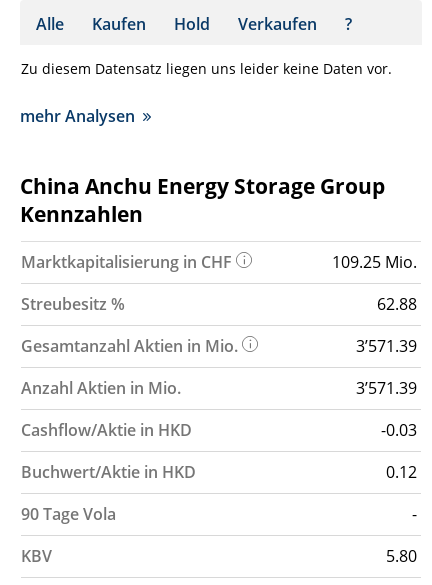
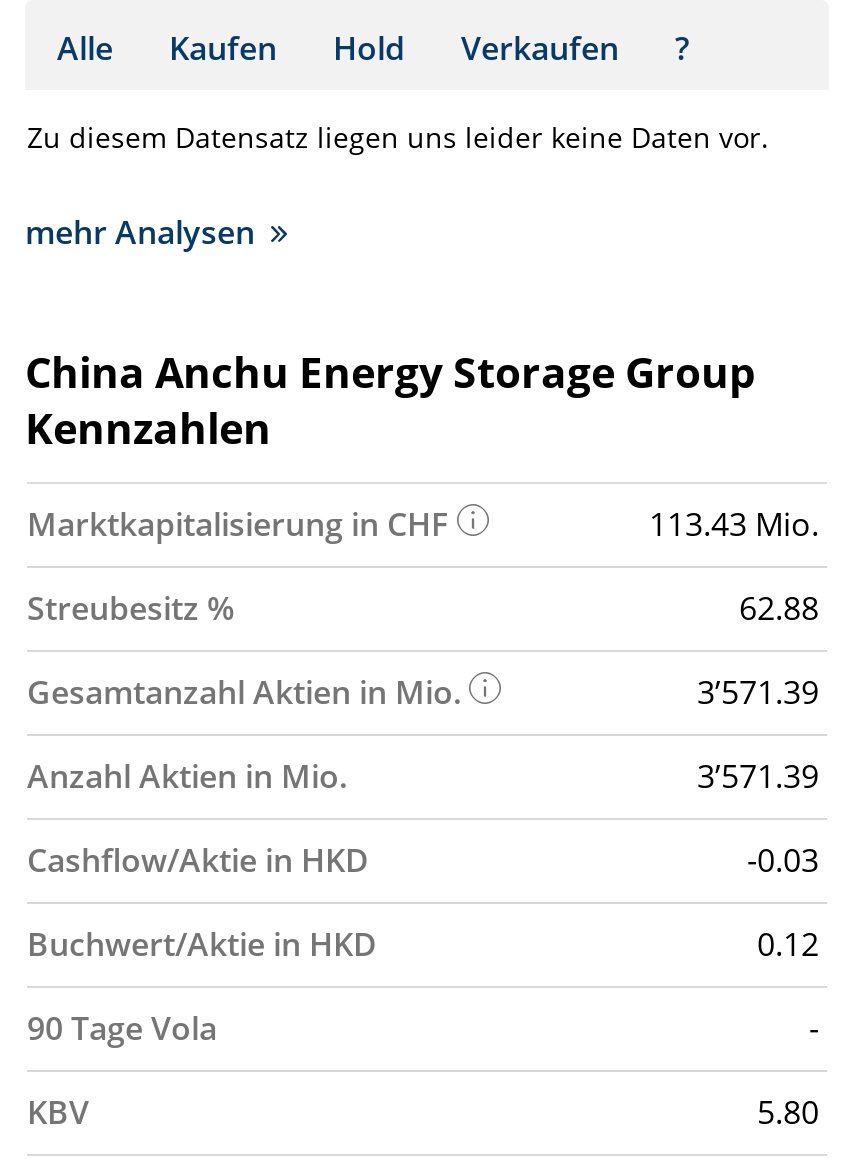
[332,251,417,273] 109.25 Mio. -> [649,502,819,546] 113.43 Mio.

